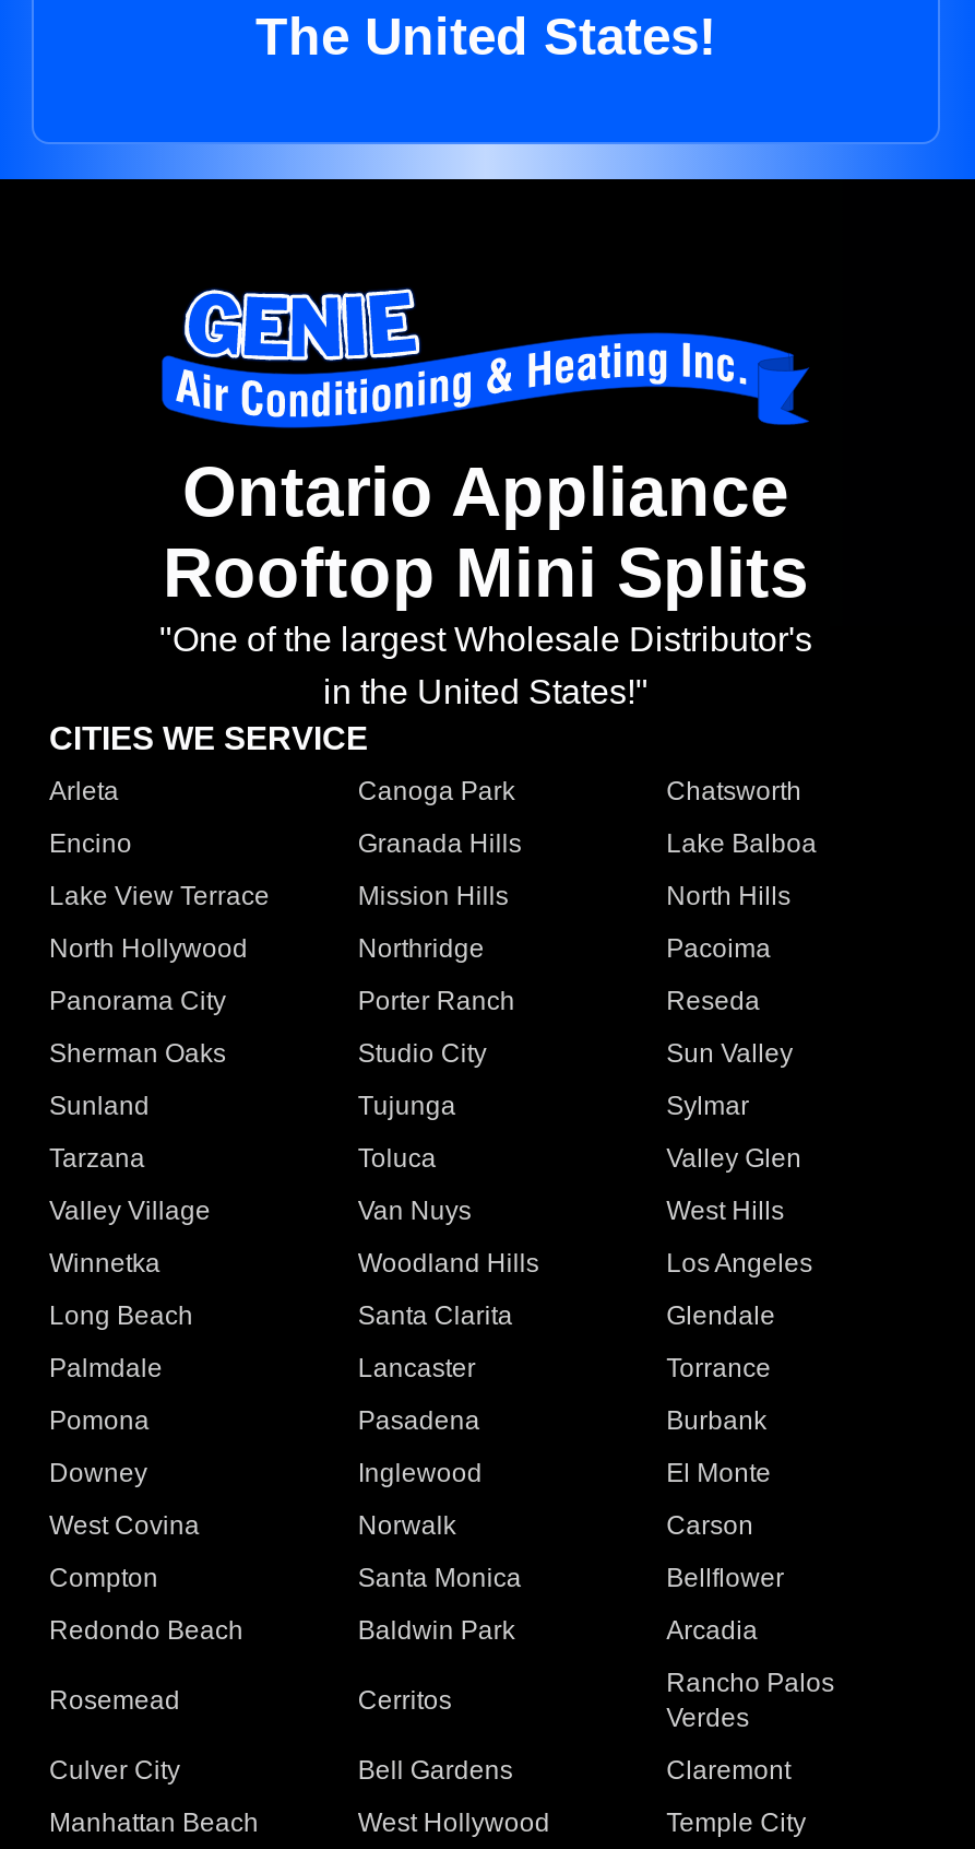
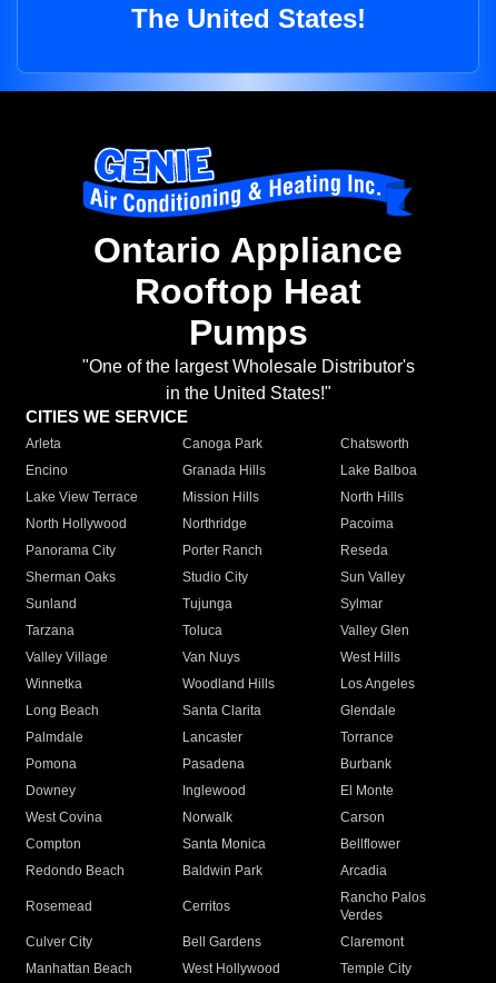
[163,534,809,613] Rooftop Mini Splits -> [135,272,361,353] Rooftop Heat | Pumps

